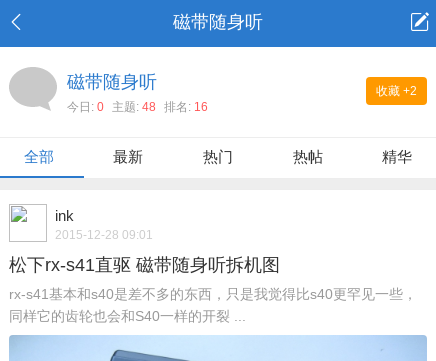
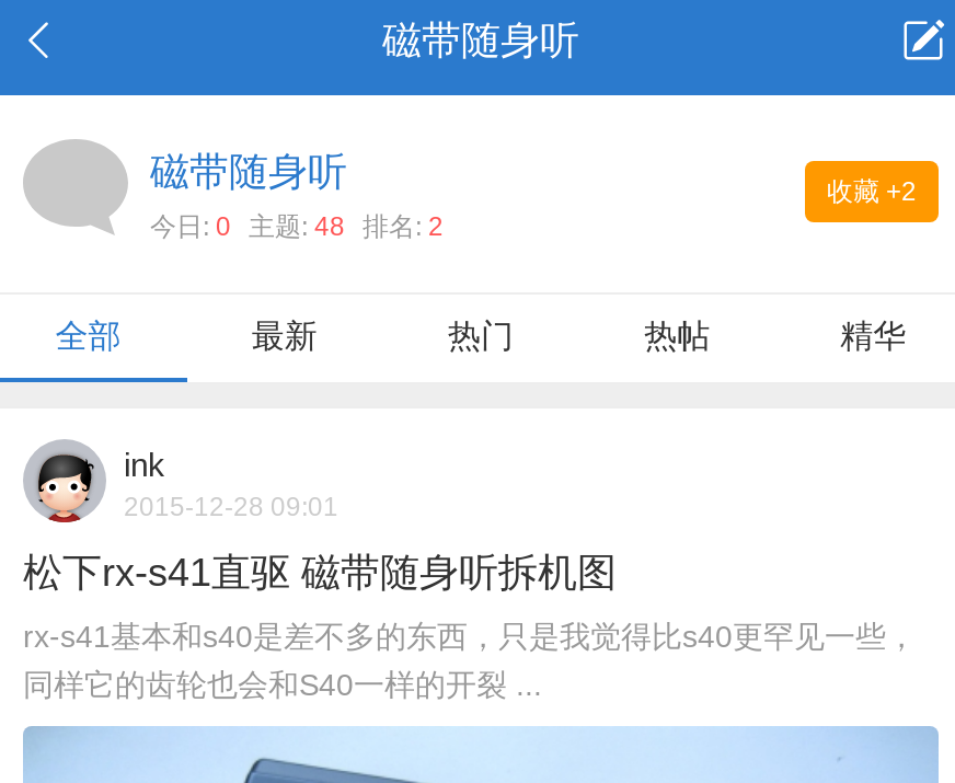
[67,100,208,114] 今日: 0 主题: 48 排名: 16 -> [150,211,444,242] 今日: 0 主题: 48 排名: 2
[9,204,47,242] [image] -> [25,441,104,525] [image]

